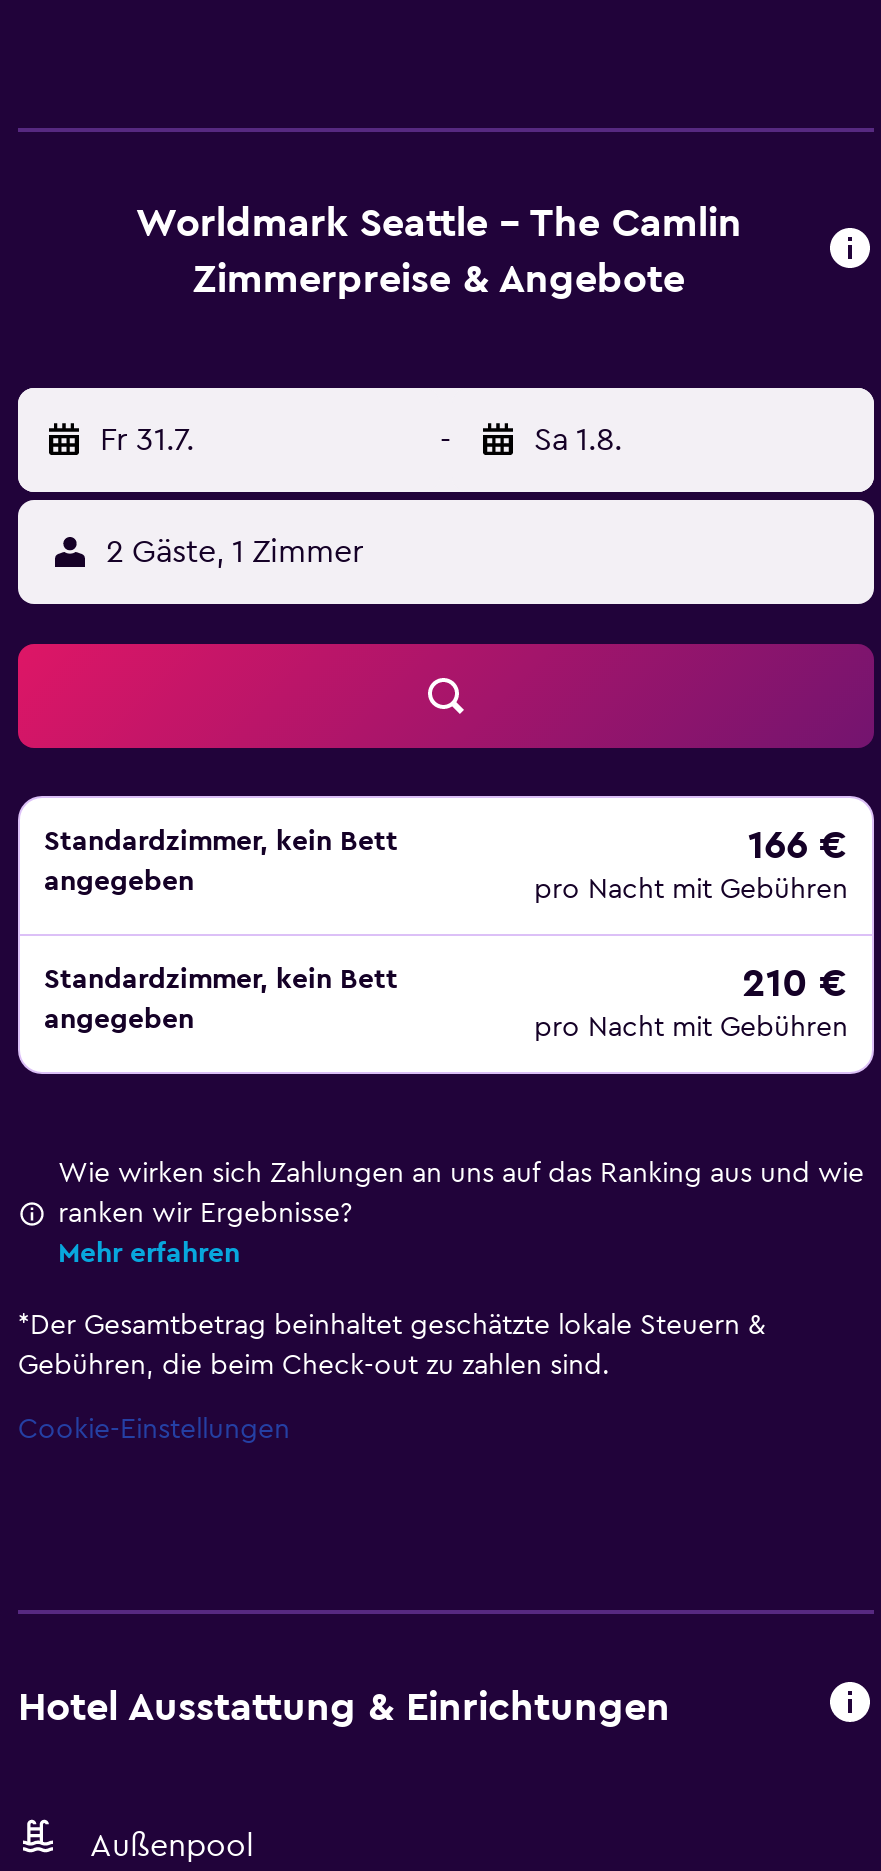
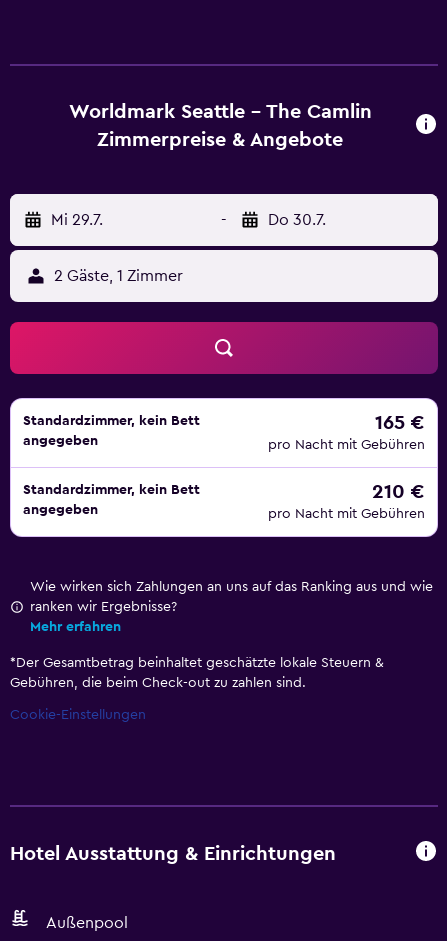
[100,424,194,456] Fr 31.7. -> [51,212,103,228] Mi 29.7.
[534,424,622,456] Sa 1.8. -> [268,212,326,228] Do 30.7.
[748,826,848,866] 166 € -> [375,413,425,433] 165 €

